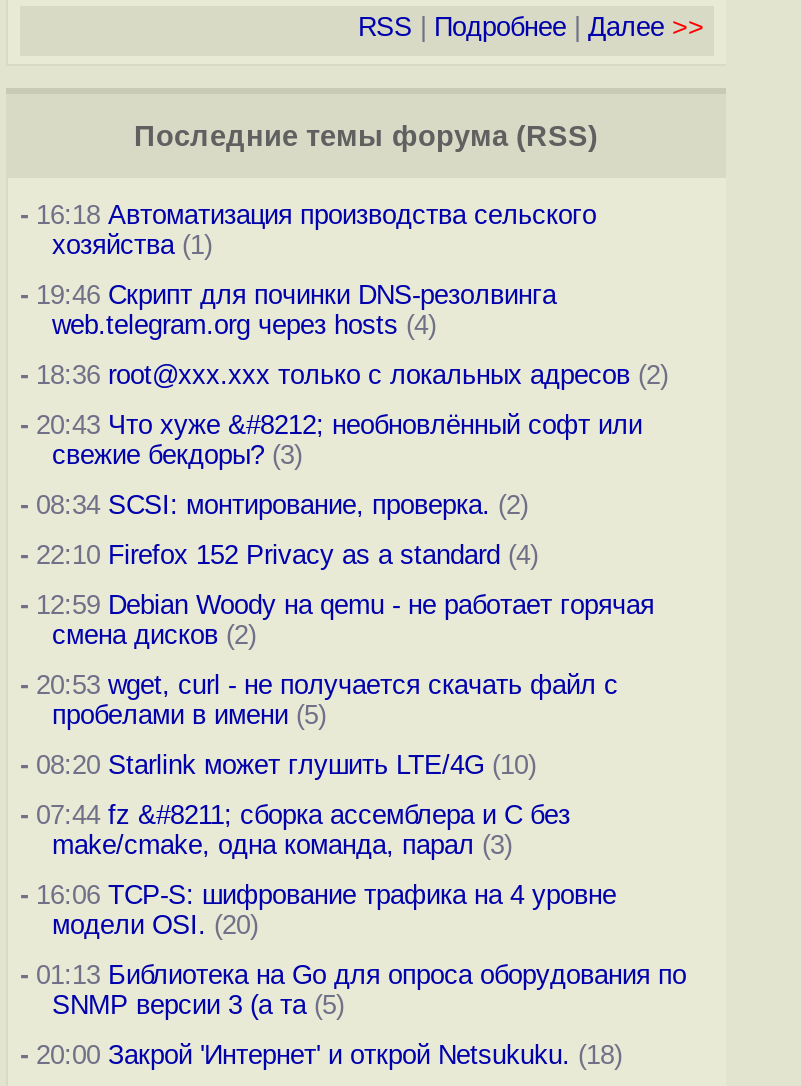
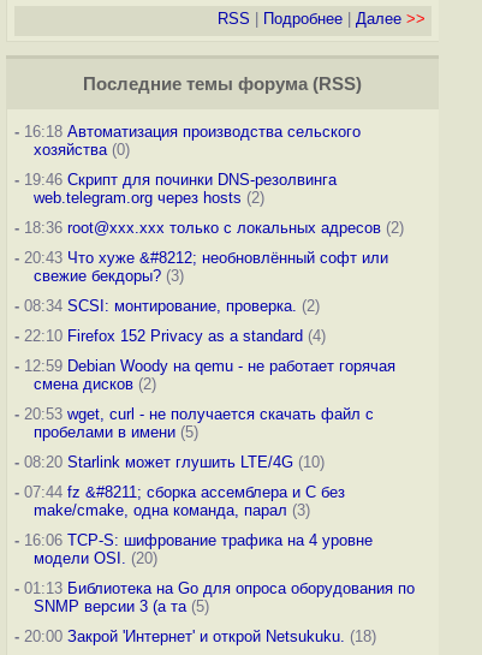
[52,230,212,260] хозяйства (1) -> [34,141,130,159] хозяйства (0)
[52,310,436,340] web.telegram.org через hosts (4) -> [34,189,264,207] web.telegram.org через hosts (2)

